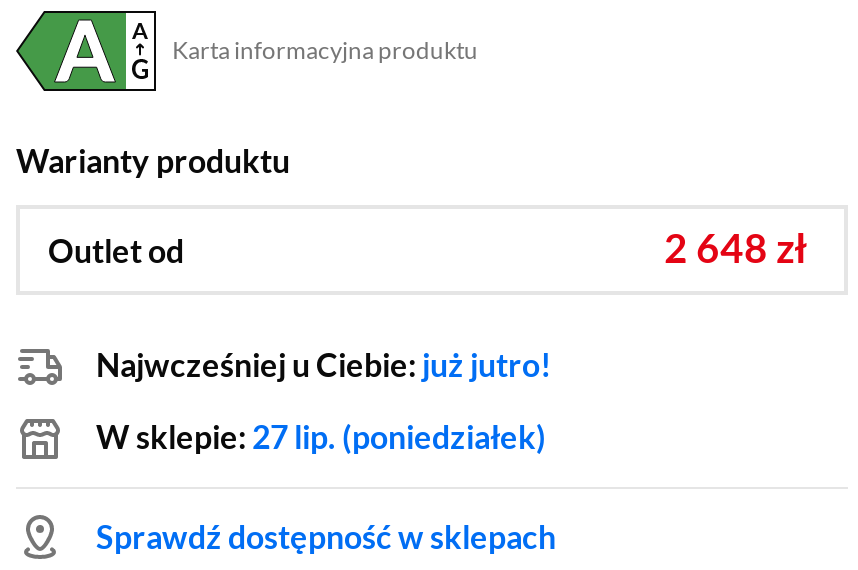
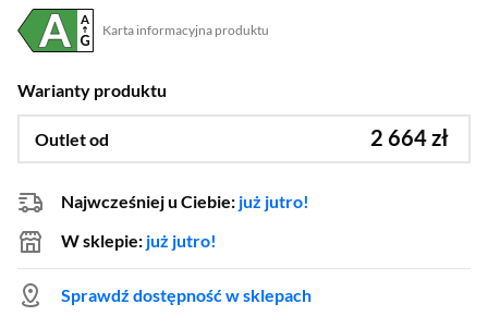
[664,222,808,270] 2 648 zł -> [370,124,449,150] 2 664 zł
[96,416,546,454] W sklepie: 27 lip. (poniedziałek) -> [61,229,217,250] W sklepie: już jutro!

